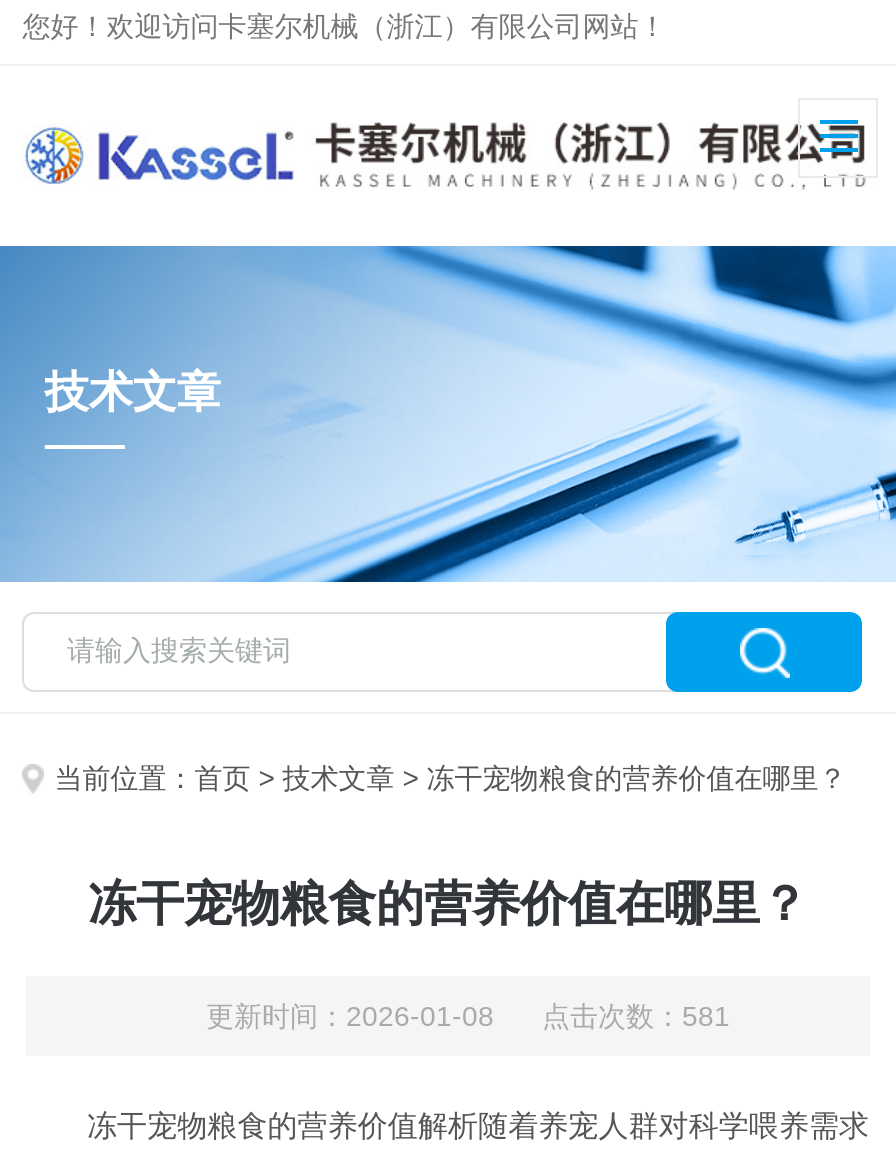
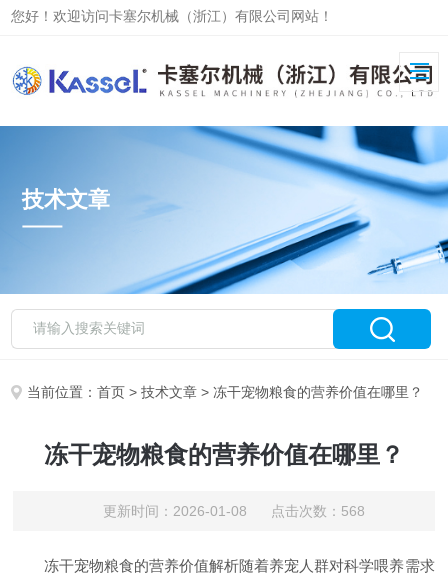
[206,1000,730,1032] 更新时间：2026-01-08 点击次数：581 -> [103,503,365,519] 更新时间：2026-01-08 点击次数：568

